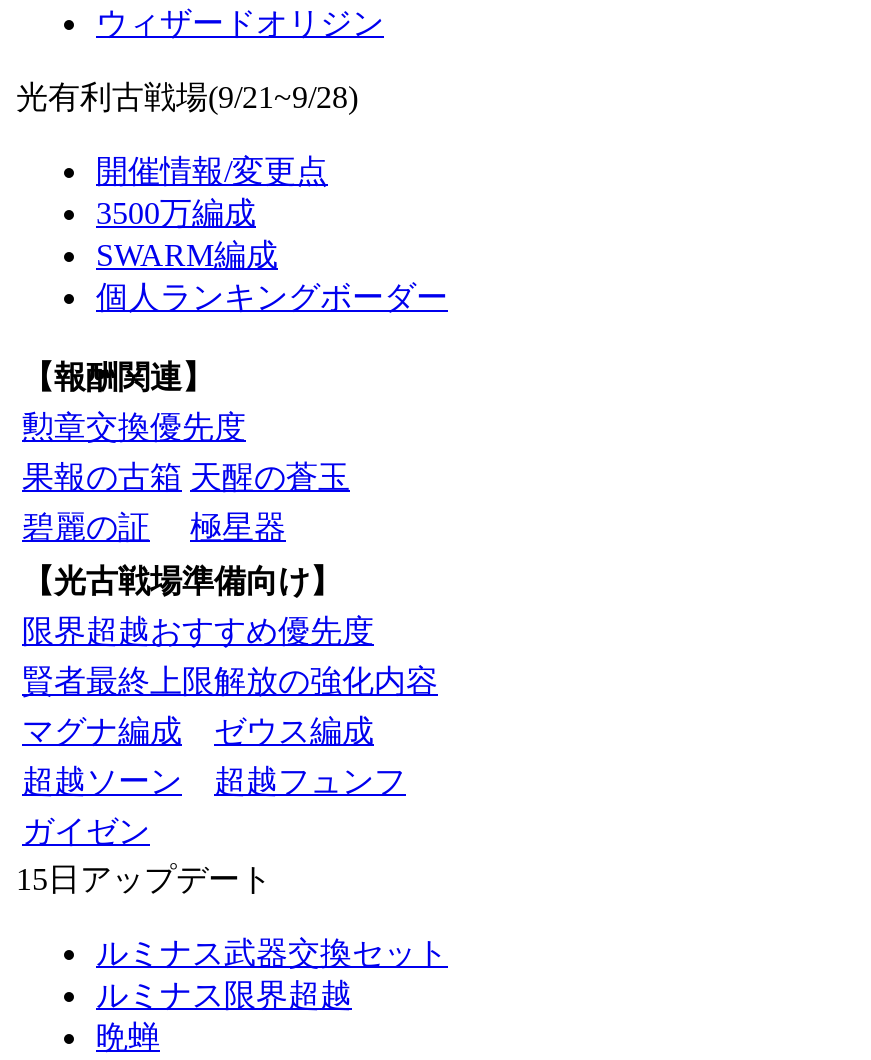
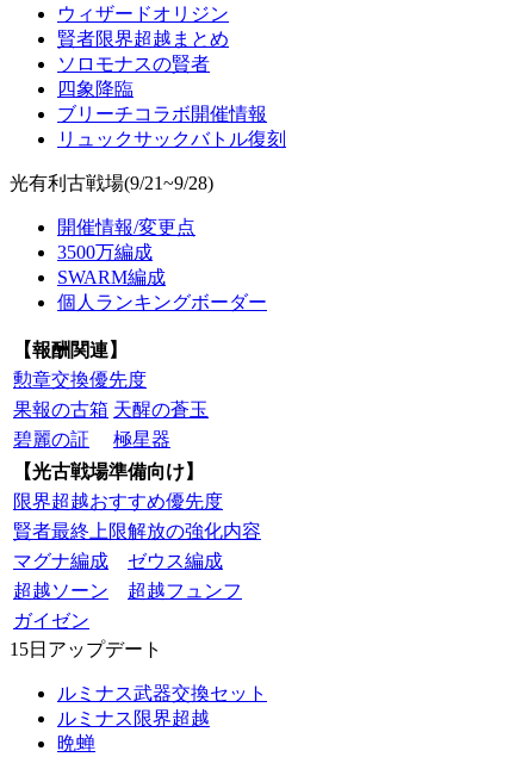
none -> [57,29,286,149] 賢者限界超越まとめ | ソロモナスの賢者 | 四象降臨 | ブリーチコラボ開催情報 | リュックサックバトル復刻

